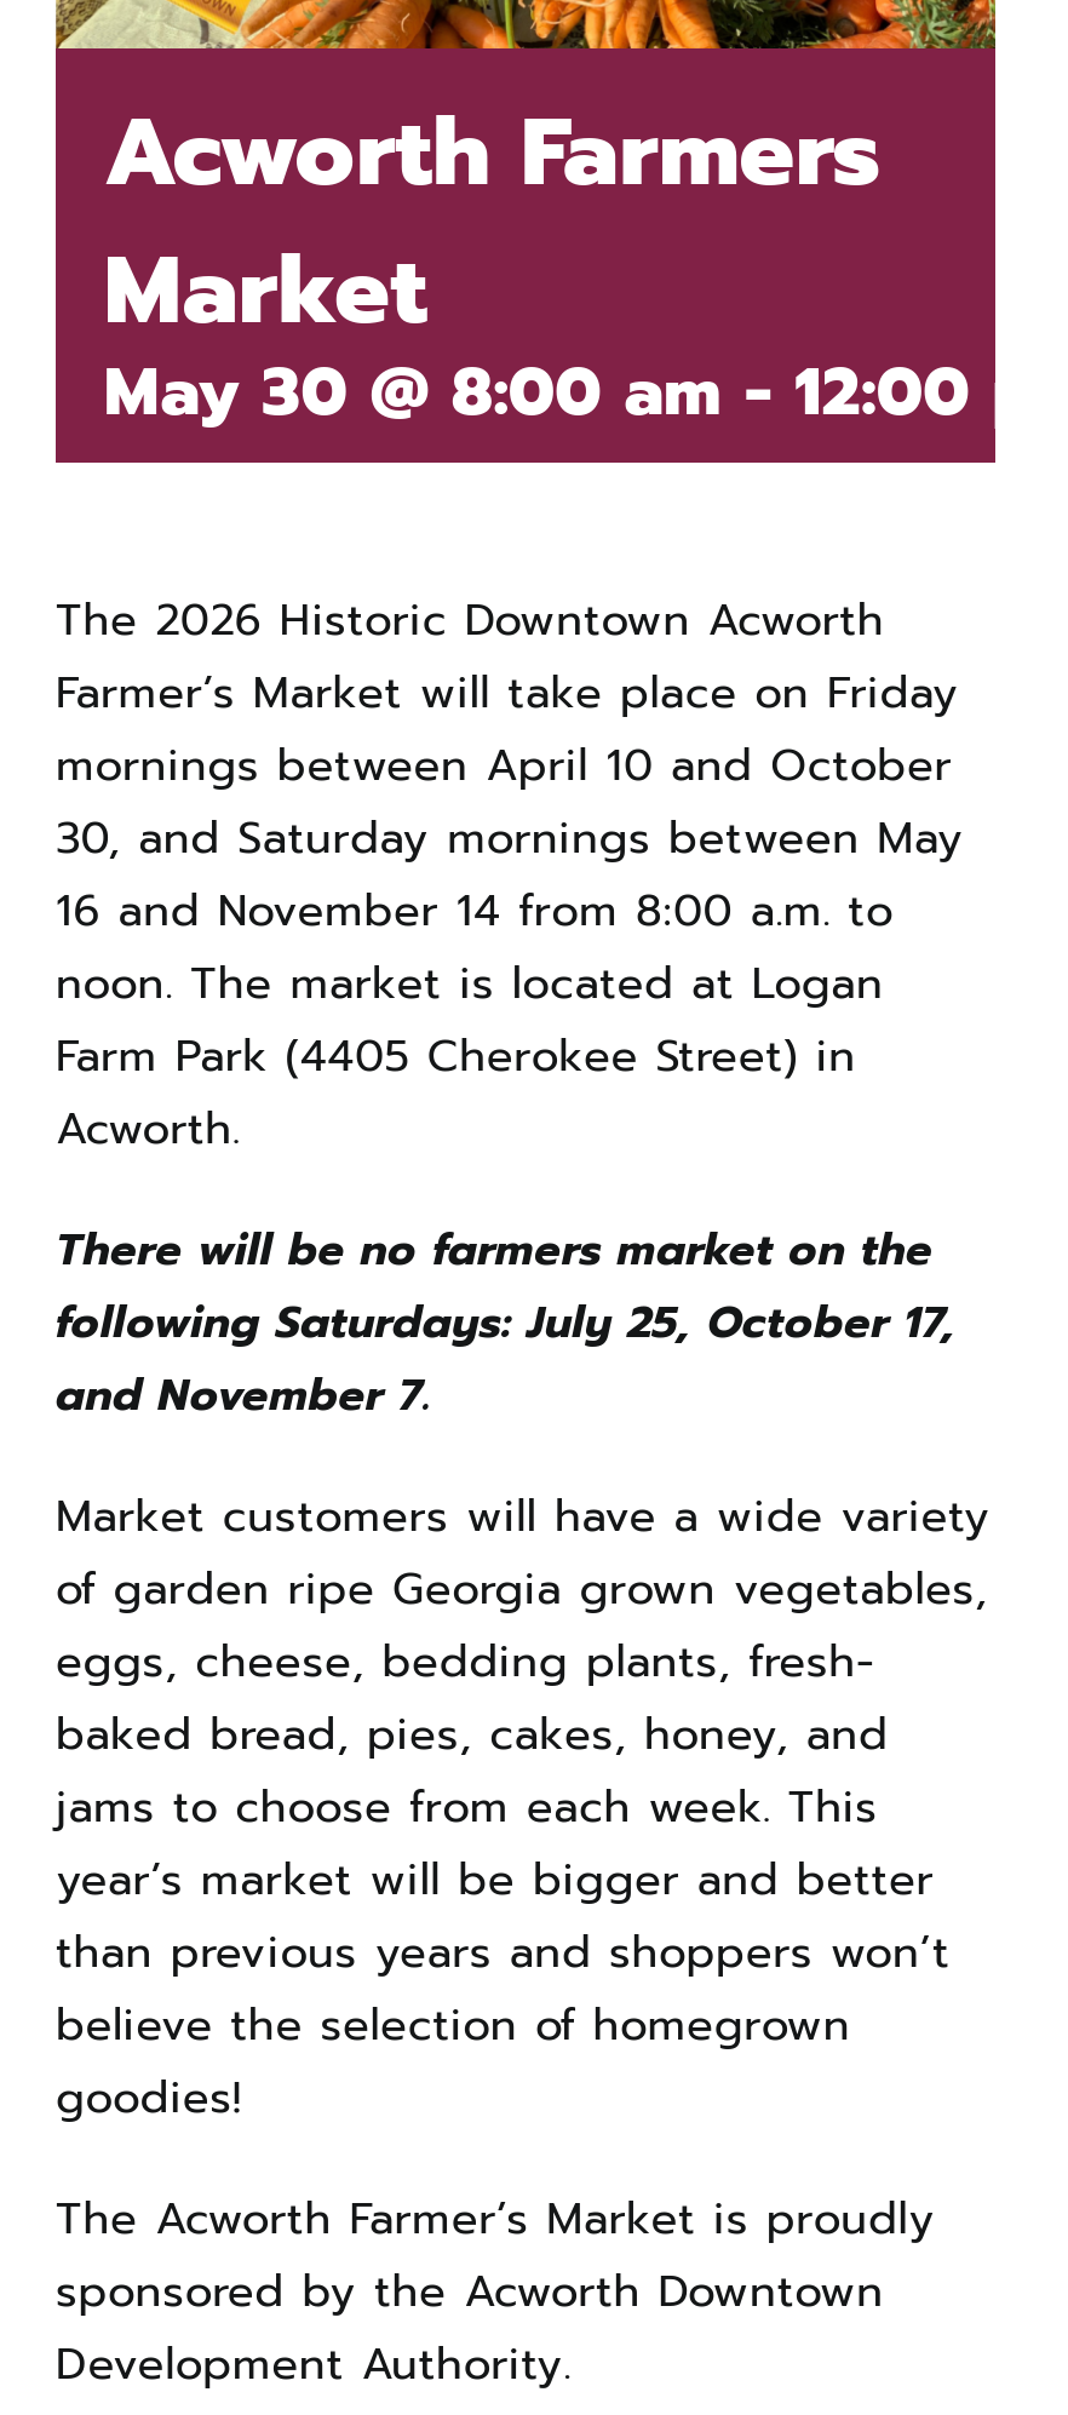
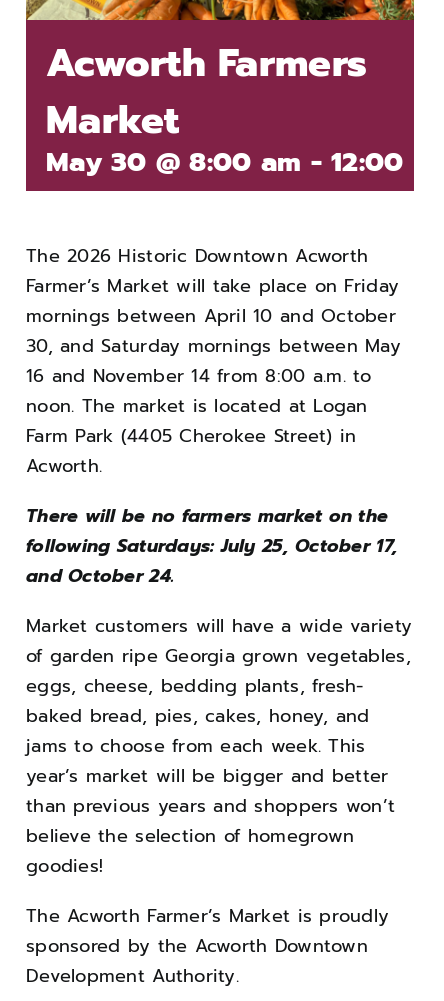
[56,1362,431,1430] and November 7. -> [26,562,174,590] and October 24.

